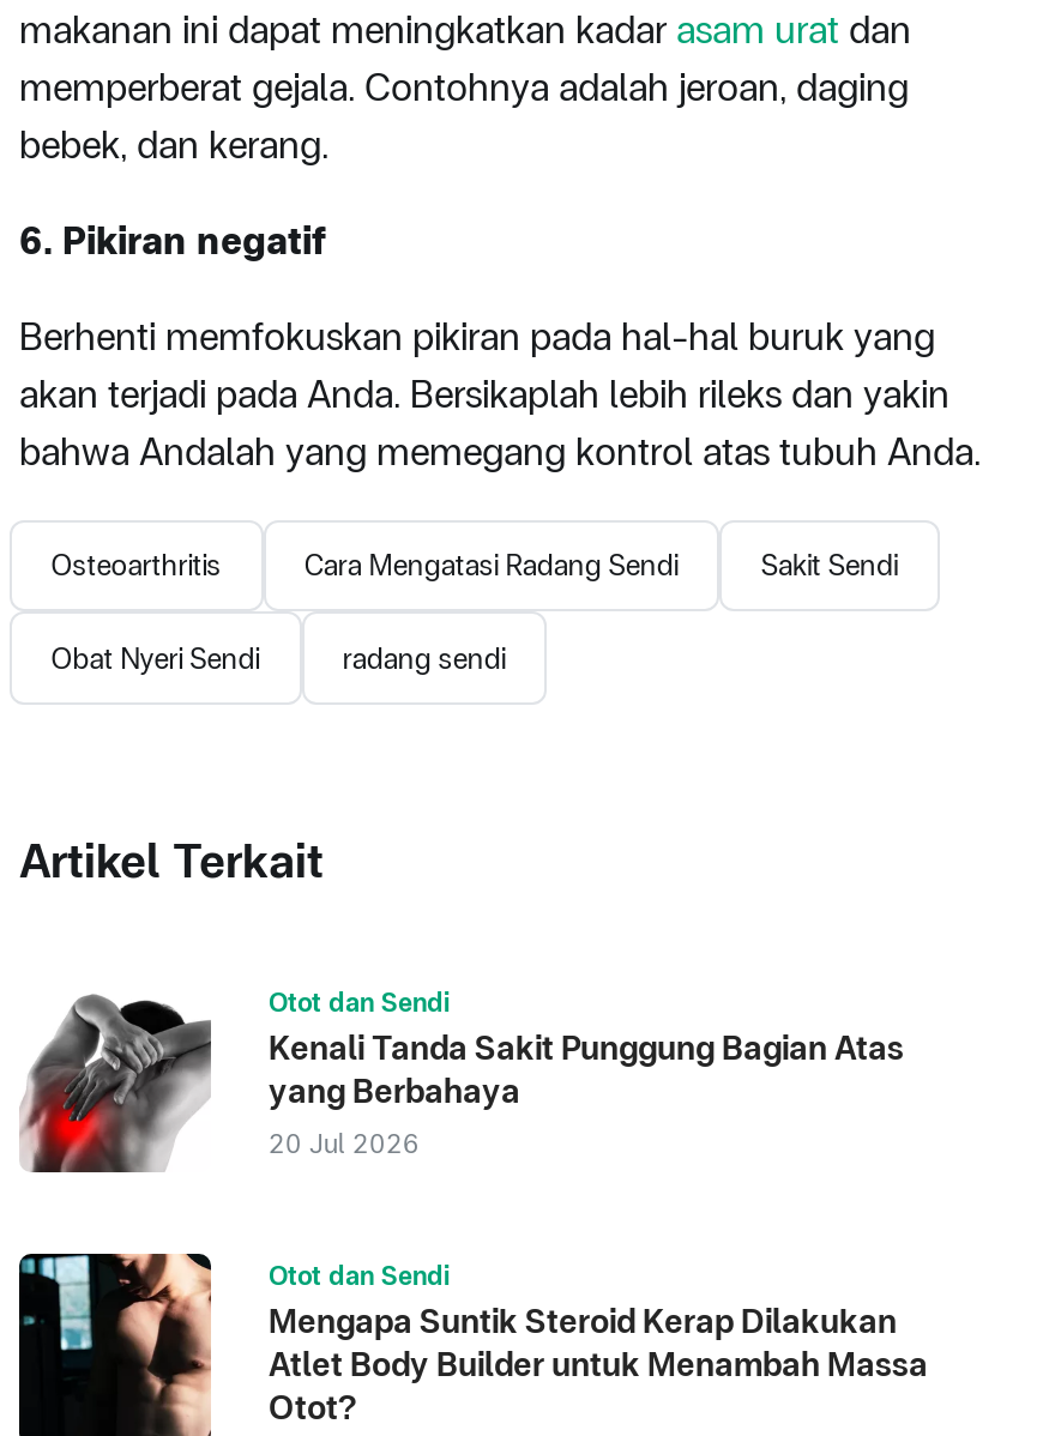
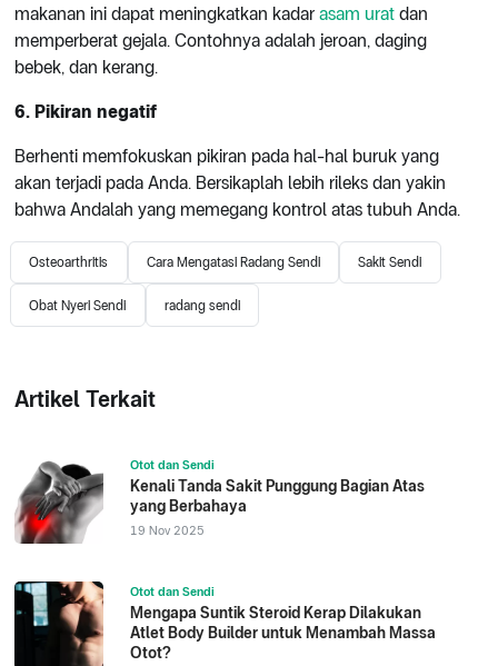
[269,1127,420,1160] 20 Jul 2026 -> [130,523,205,538] 19 Nov 2025

